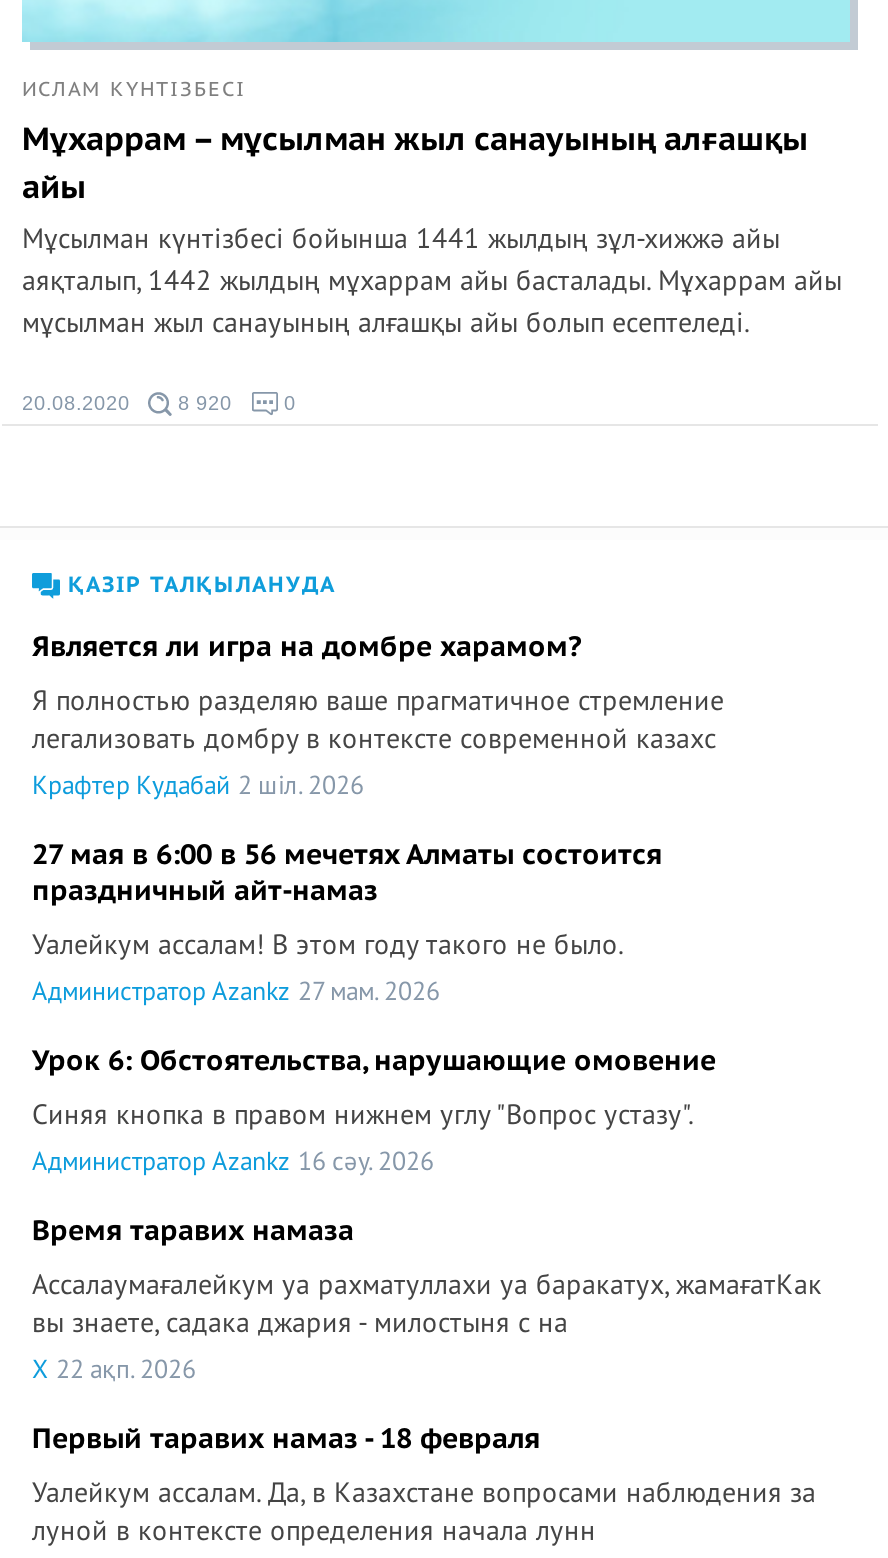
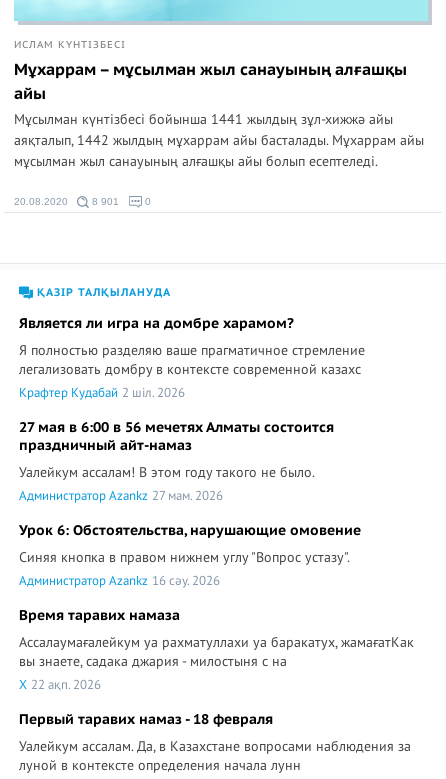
[22,391,232,413] 20.08.2020 8 920 -> [14,196,119,207] 20.08.2020 8 901

